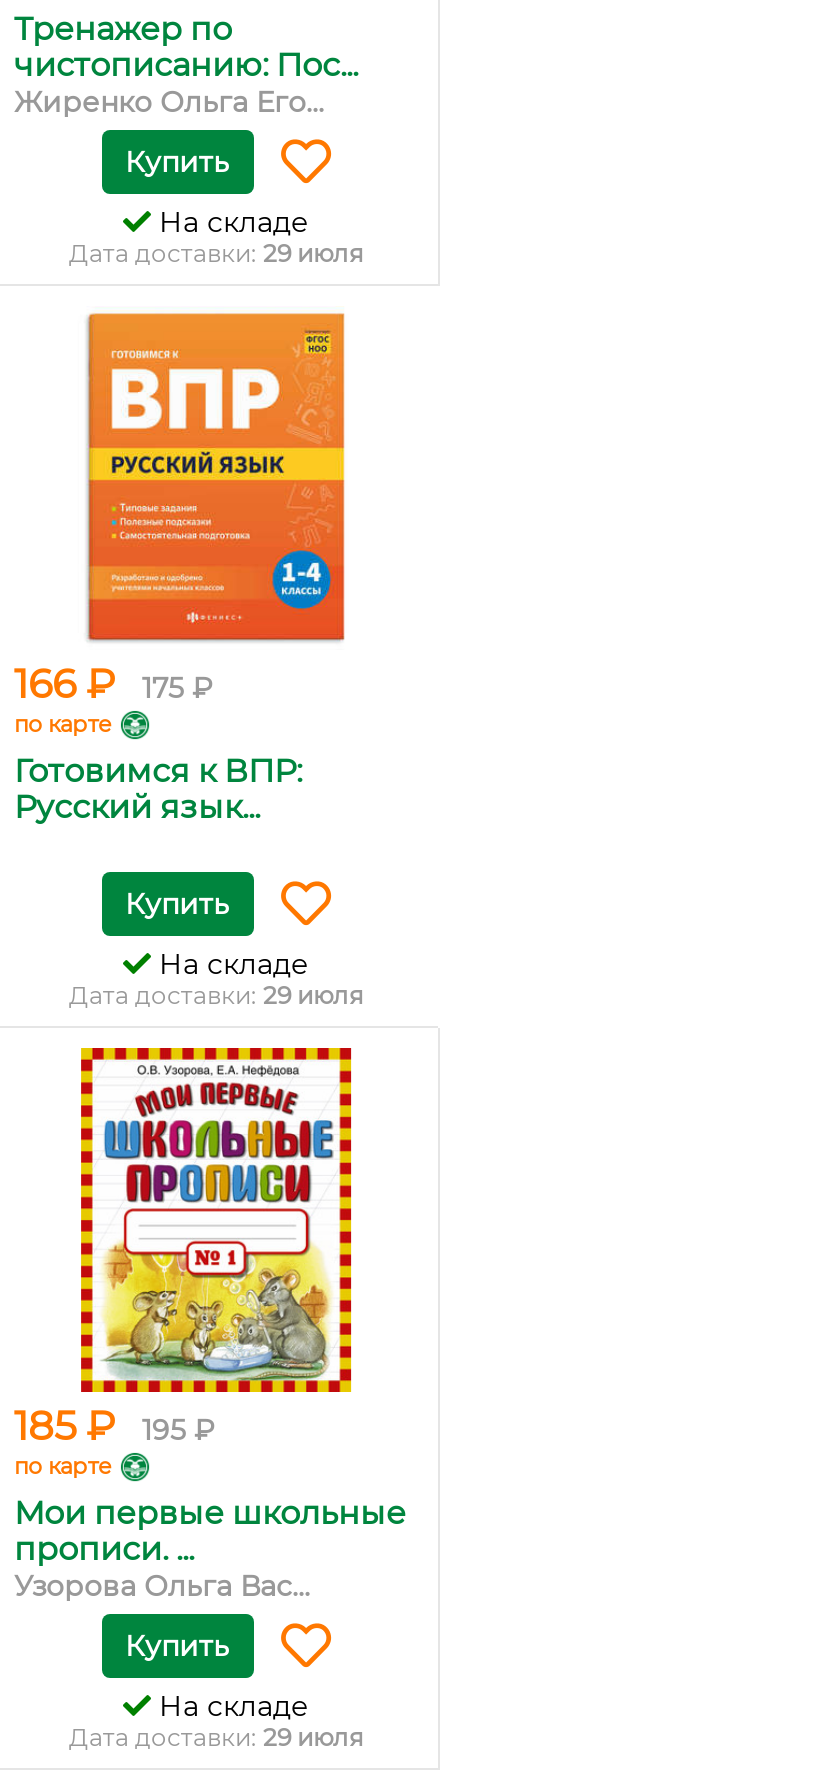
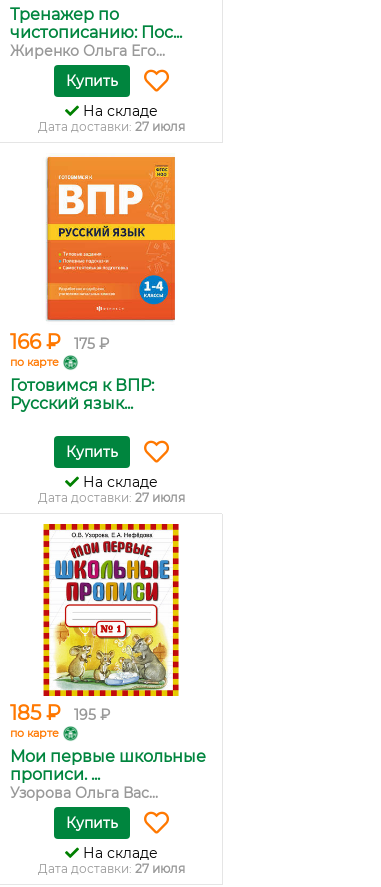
[69,238,363,268] Дата доставки: 29 июля -> [37,119,184,134] Дата доставки: 27 июля
[69,980,363,1010] Дата доставки: 29 июля -> [37,490,184,505] Дата доставки: 27 июля
[69,1722,363,1752] Дата доставки: 29 июля -> [37,861,184,876] Дата доставки: 27 июля

